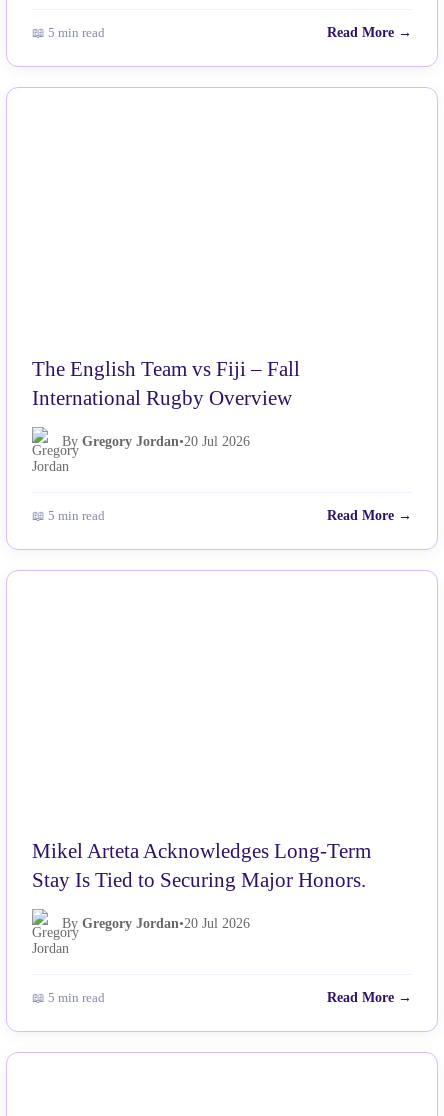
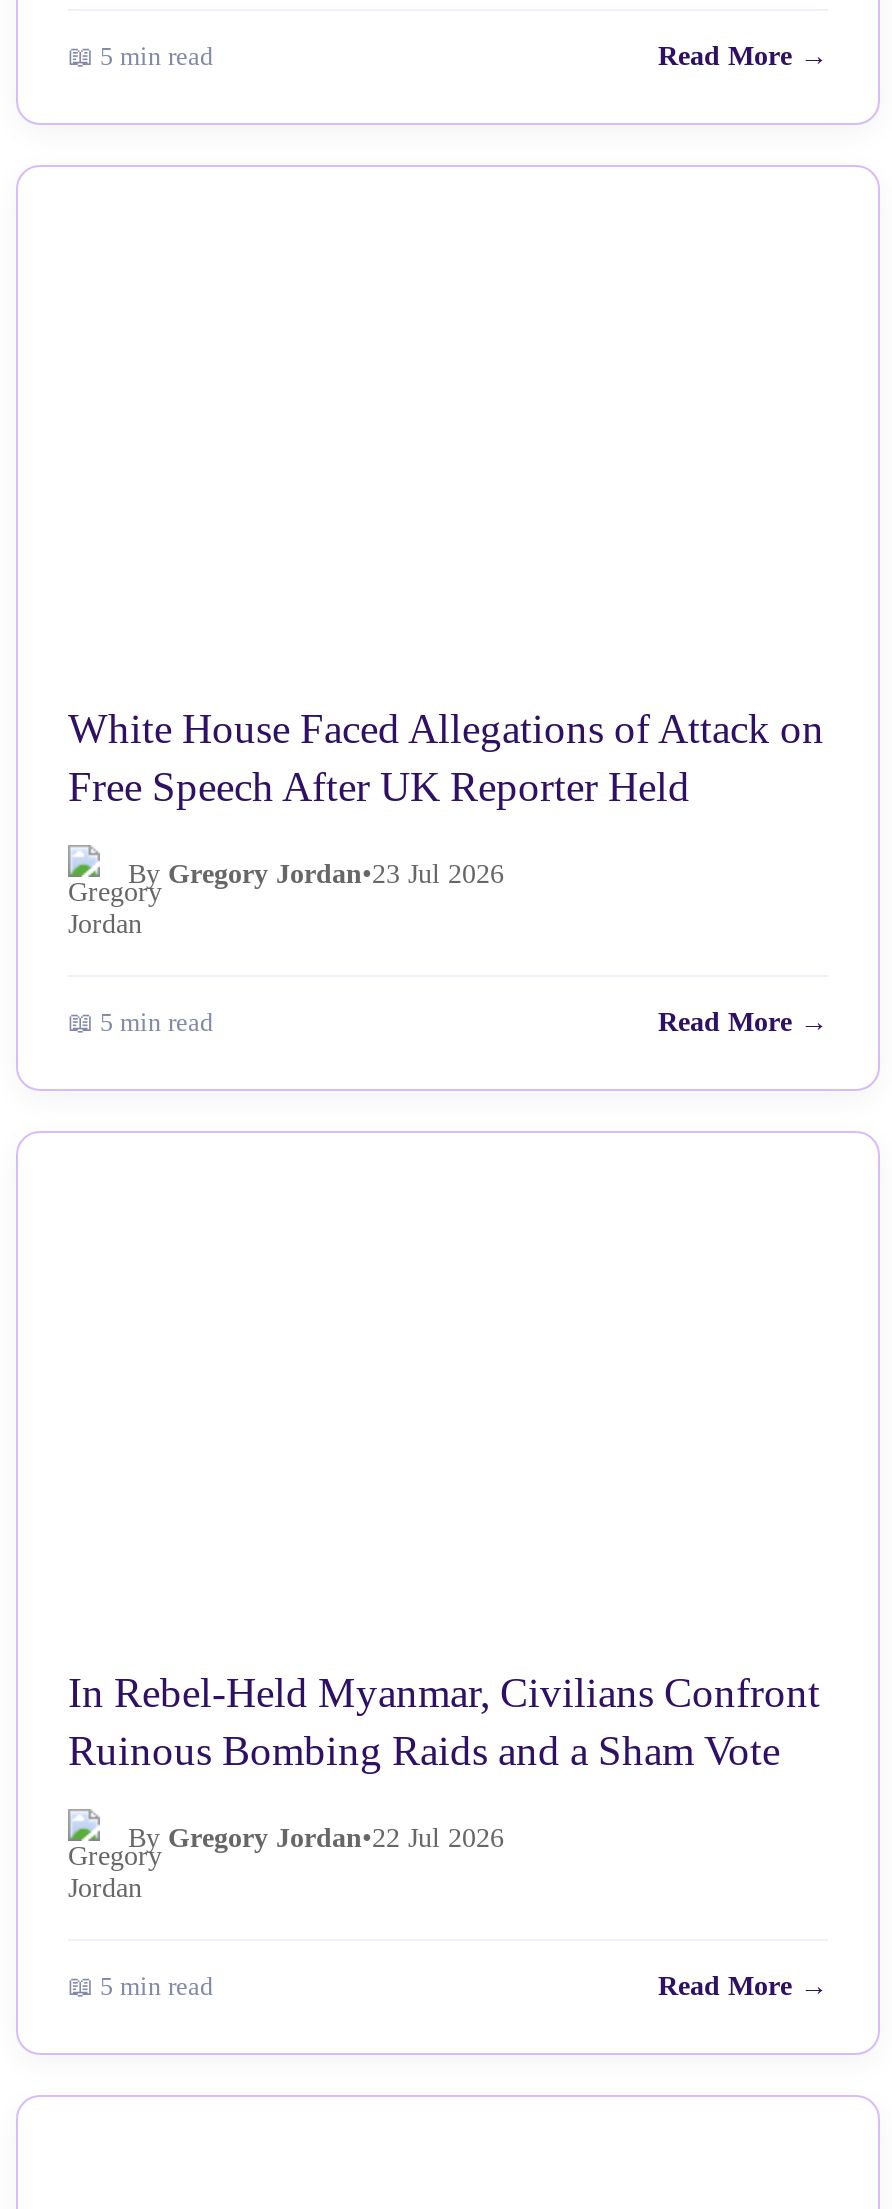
[32,356,300,408] The English Team vs Fiji – Fall | International Rugby Overview -> [68,704,824,808] White House Faced Allegations of Attack on | Free Speech After UK Reporter Held
[62,433,250,448] By Gregory Jordan•20 Jul 2026 -> [128,858,504,888] By Gregory Jordan•23 Jul 2026
[32,839,371,891] Mikel Arteta Acknowledges Long-Term | Stay Is Tied to Securing Major Honors. -> [68,1670,820,1774] In Rebel-Held Myanmar, Civilians Confront | Ruinous Bombing Raids and a Sham Vote
[62,916,250,931] By Gregory Jordan•20 Jul 2026 -> [128,1824,504,1854] By Gregory Jordan•22 Jul 2026

